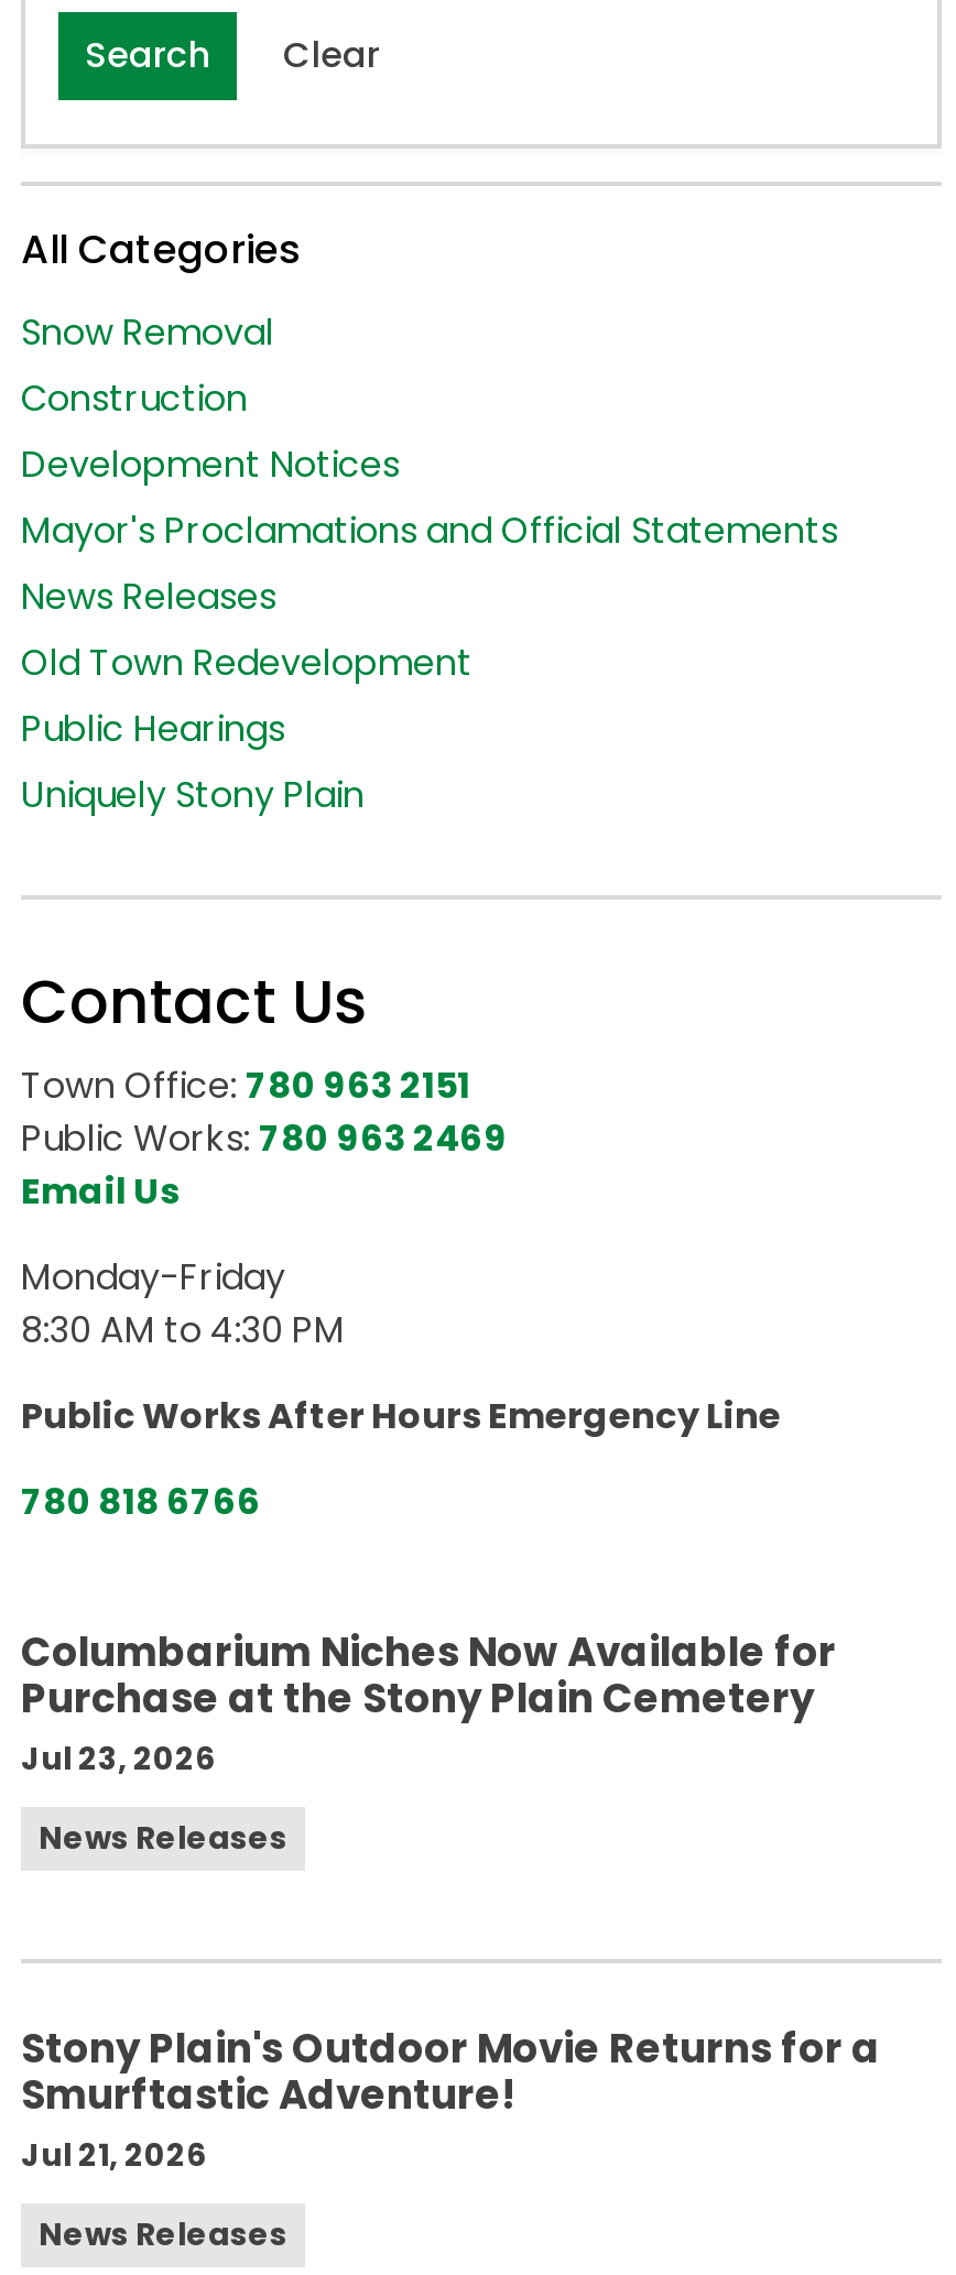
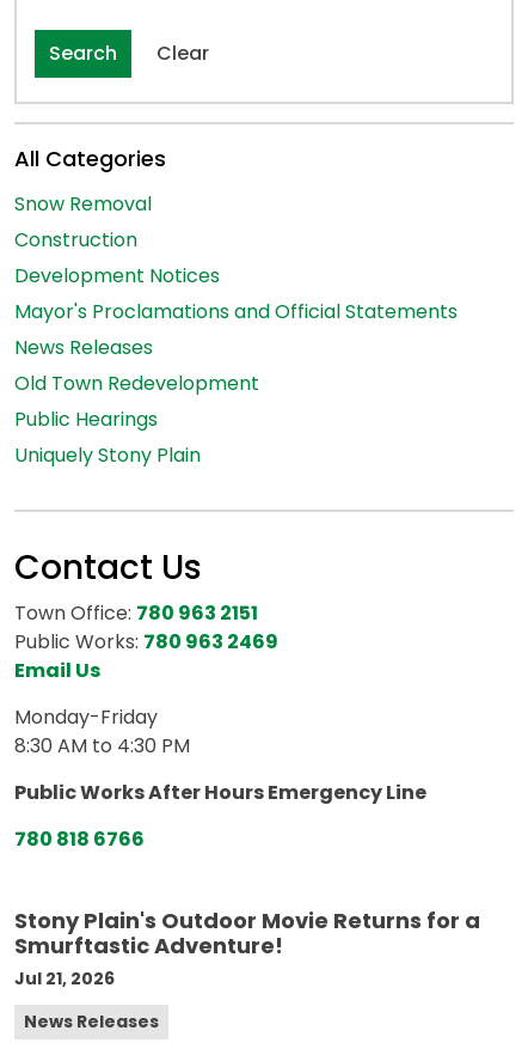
[21,1624,836,1860] Columbarium Niches Now Available for | Purchase at the Stony Plain Cemetery | Jul 23, 2026 | News Releases -> none

